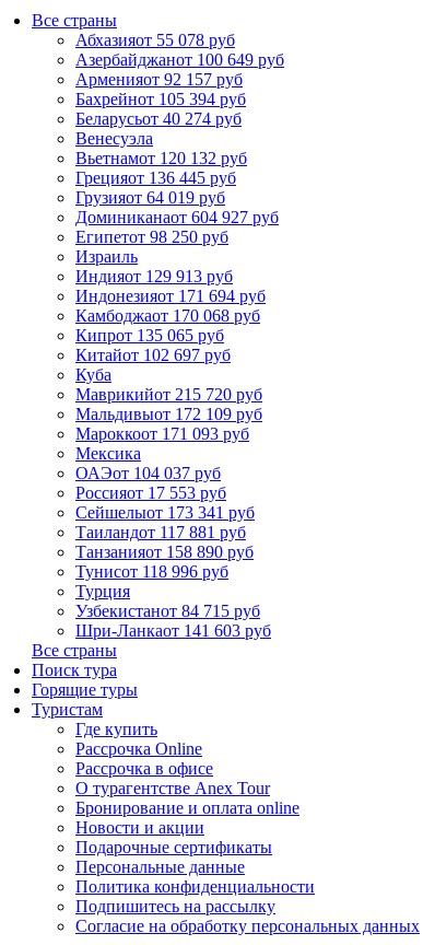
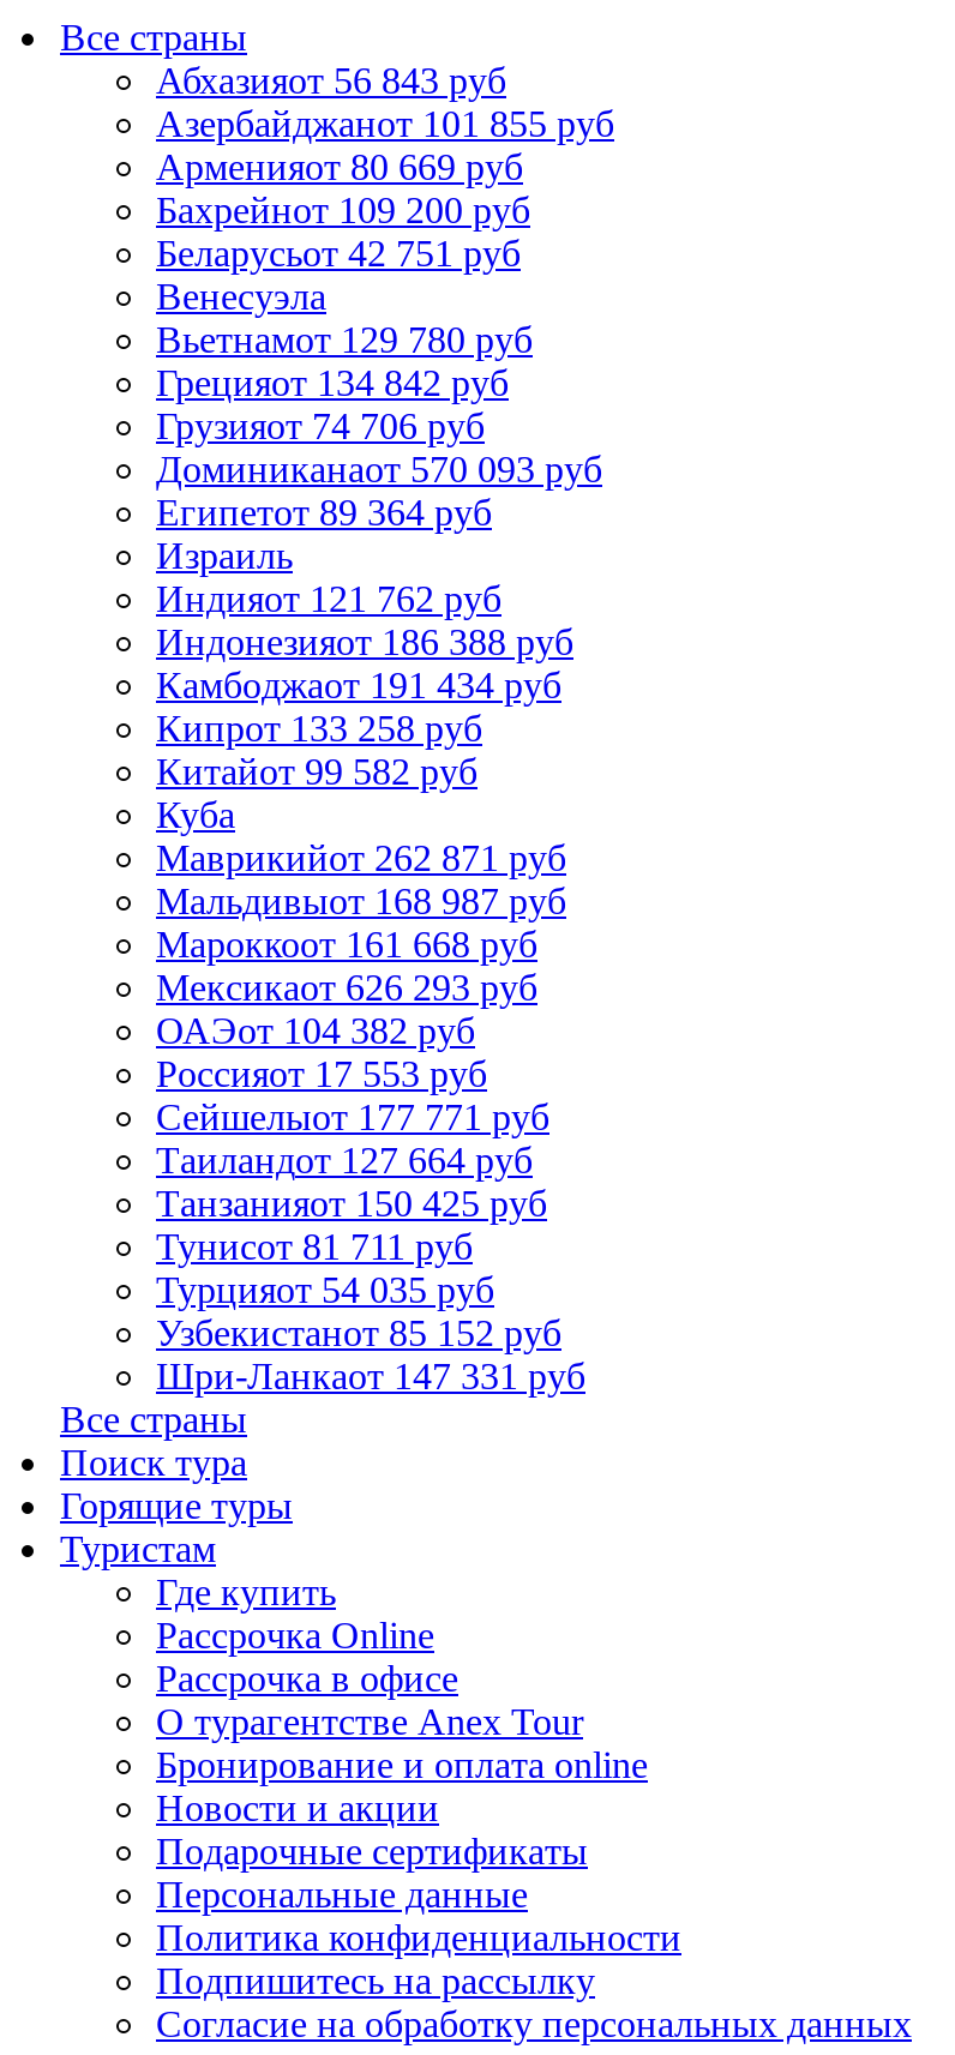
[75,31,235,49] Абхазияот 55 078 руб -> [156,60,506,101] Абхазияот 56 843 руб
[75,50,284,69] Азербайджанот 100 649 руб -> [156,103,614,144] Азербайджанот 101 855 руб
[75,70,243,89] Арменияот 92 157 руб -> [156,146,523,187] Арменияот 80 669 руб
[75,90,246,108] Бахрейнот 105 394 руб -> [156,190,530,230] Бахрейнот 109 200 руб
[75,109,242,128] Беларусьот 40 274 руб -> [156,233,521,274] Беларусьот 42 751 руб
[75,149,247,167] Вьетнамот 120 132 руб -> [156,319,533,360] Вьетнамот 129 780 руб
[75,168,236,187] Грецияот 136 445 руб -> [156,362,509,403] Грецияот 134 842 руб
[75,188,225,207] Грузияот 64 019 руб -> [156,405,485,446] Грузияот 74 706 руб
[75,208,279,226] Доминиканаот 604 927 руб -> [156,449,602,489] Доминиканаот 570 093 руб
[75,227,228,246] Египетот 98 250 руб -> [156,492,492,533] Египетот 89 364 руб
[75,267,233,285] Индияот 129 913 руб -> [156,578,501,619] Индияот 121 762 руб
[75,287,266,305] Индонезияот 171 694 руб -> [156,621,573,662] Индонезияот 186 388 руб
[75,306,260,325] Камбоджаот 170 068 руб -> [156,665,561,705] Камбоджаот 191 434 руб
[75,326,224,345] Кипрот 135 065 руб -> [156,708,482,749] Кипрот 133 258 руб
[75,346,231,364] Китайот 102 697 руб -> [156,751,477,792] Китайот 99 582 руб
[75,385,262,482] Маврикийот 215 720 руб | Мальдивыот 172 109 руб | Мароккоот 171 093 руб | Мексика | ОАЭот 104 037 руб -> [156,837,566,1051] Маврикийот 262 871 руб | Мальдивыот 168 987 руб | Мароккоот 161 668 руб | Мексикаот 626 293 руб | ОАЭот 104 382 руб
[75,503,271,640] Сейшелыот 173 341 руб | Таиландот 117 881 руб | Танзанияот 158 890 руб | Тунисот 118 996 руб | Турция | Узбекистанот 84 715 руб | Шри-Ланкаот 141 603 руб -> [156,1096,585,1396] Сейшелыот 177 771 руб | Таиландот 127 664 руб | Танзанияот 150 425 руб | Тунисот 81 711 руб | Турцияот 54 035 руб | Узбекистанот 85 152 руб | Шри-Ланкаот 147 331 руб

